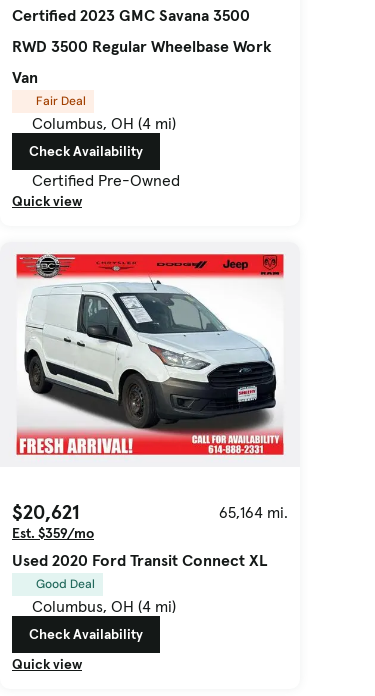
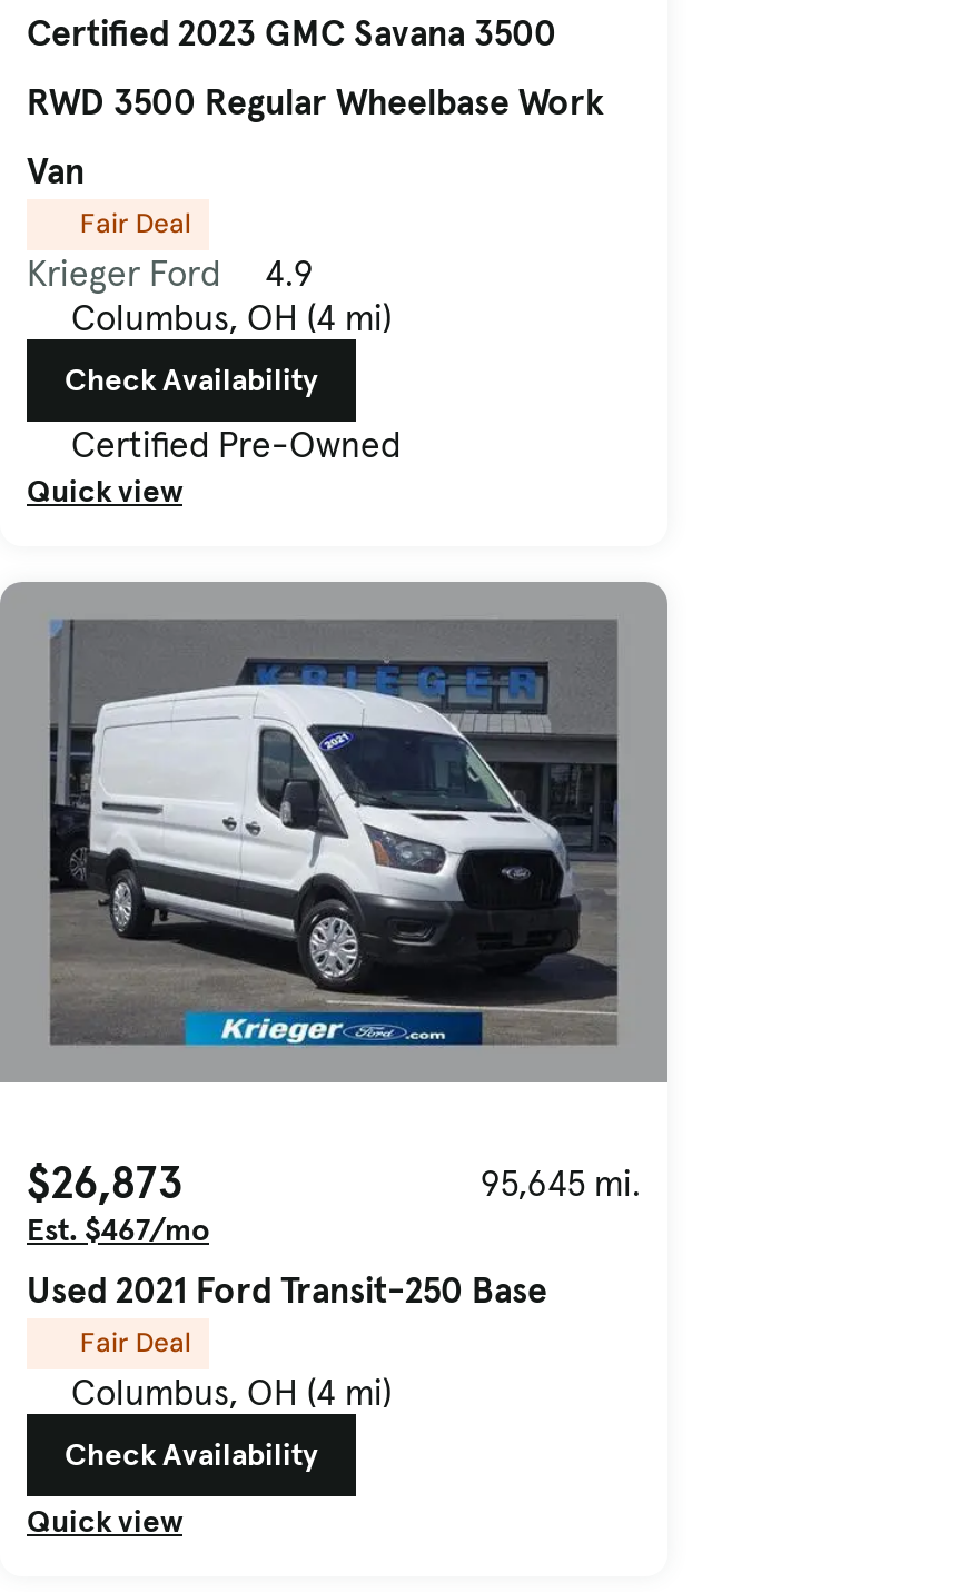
none -> [27,250,314,295] Krieger Ford | 4.9
[3,243,299,592] [image] | $20,621 | 65,164 mi. | Est. $359/mo | Used 2020 Ford Transit Connect XL | Good Deal -> [7,582,667,1361] [image] | $26,873 | 95,645 mi. | Est. $467/mo | Used 2021 Ford Transit-250 Base | Fair Deal

